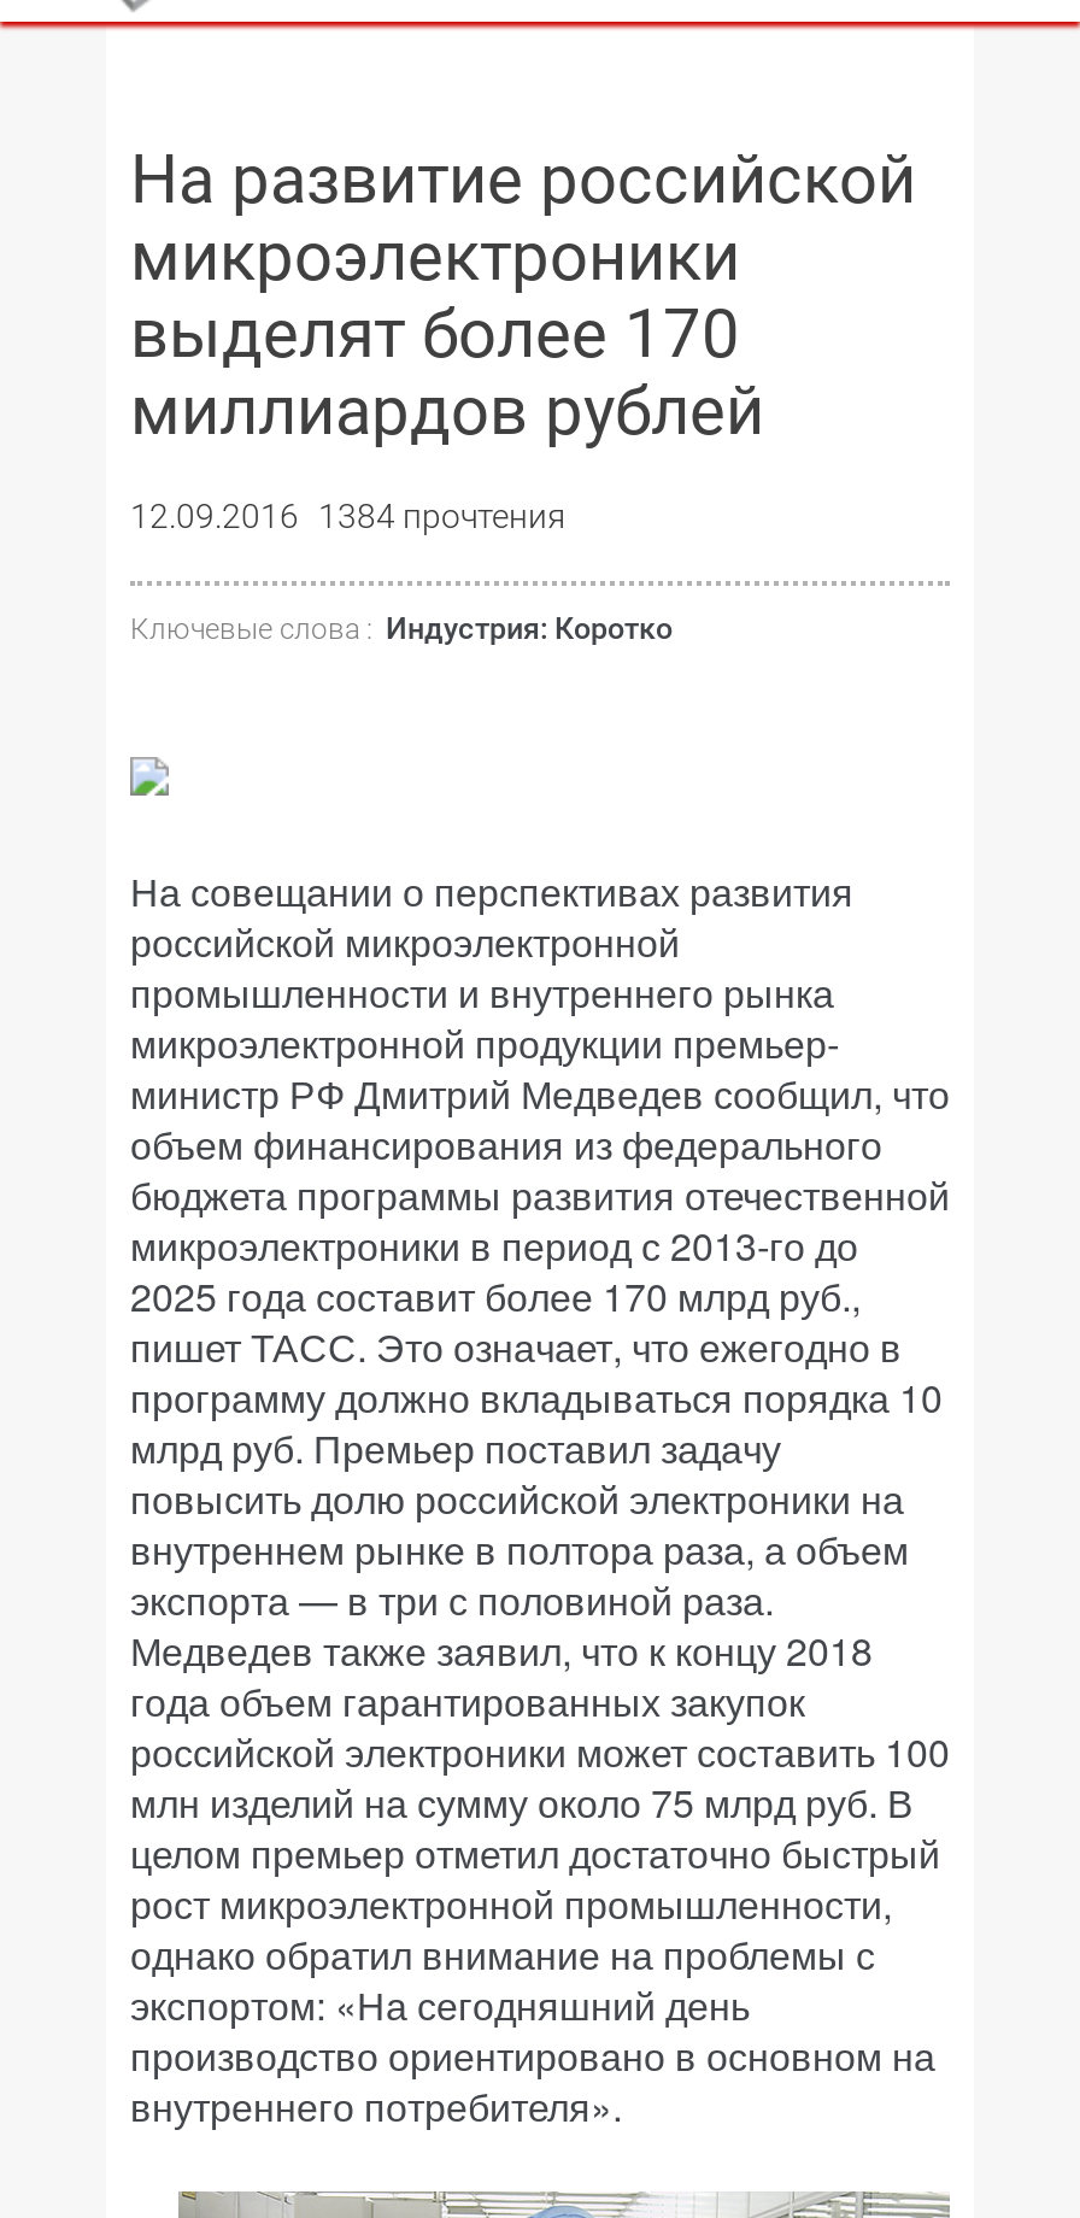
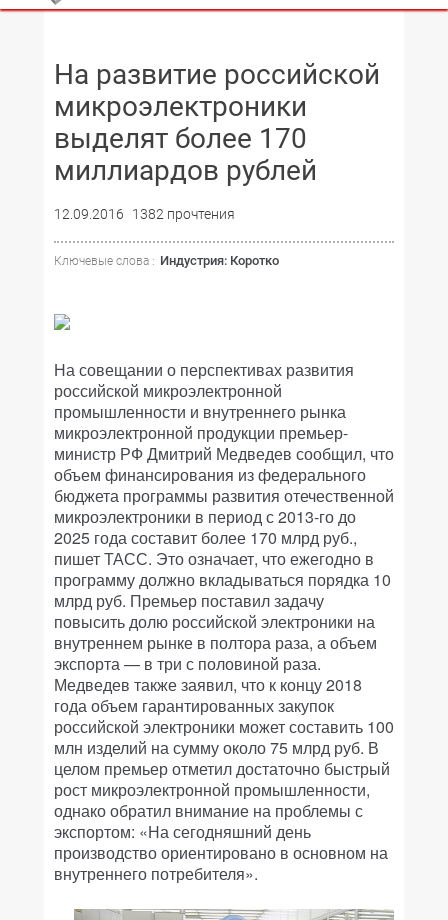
[130,497,567,535] 12.09.2016 1384 прочтения -> [54,206,235,222] 12.09.2016 1382 прочтения

